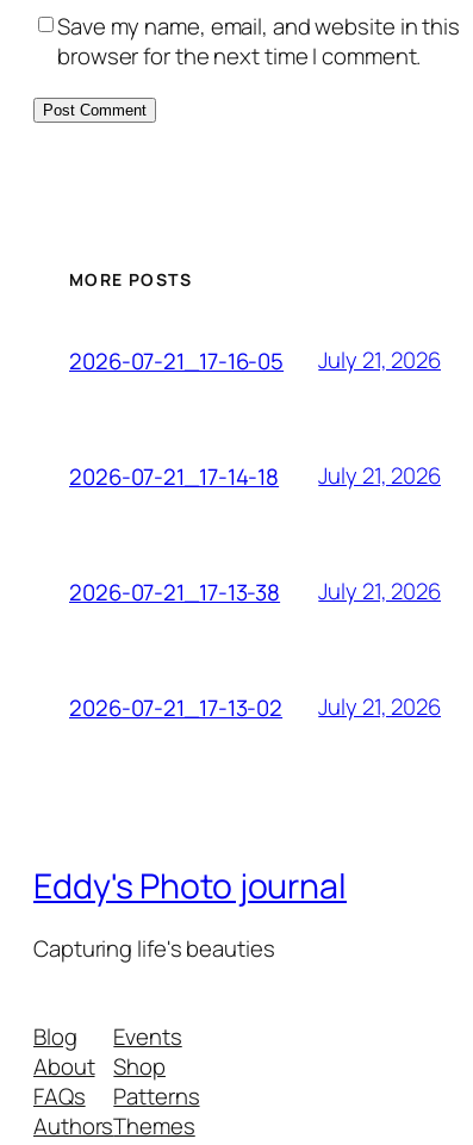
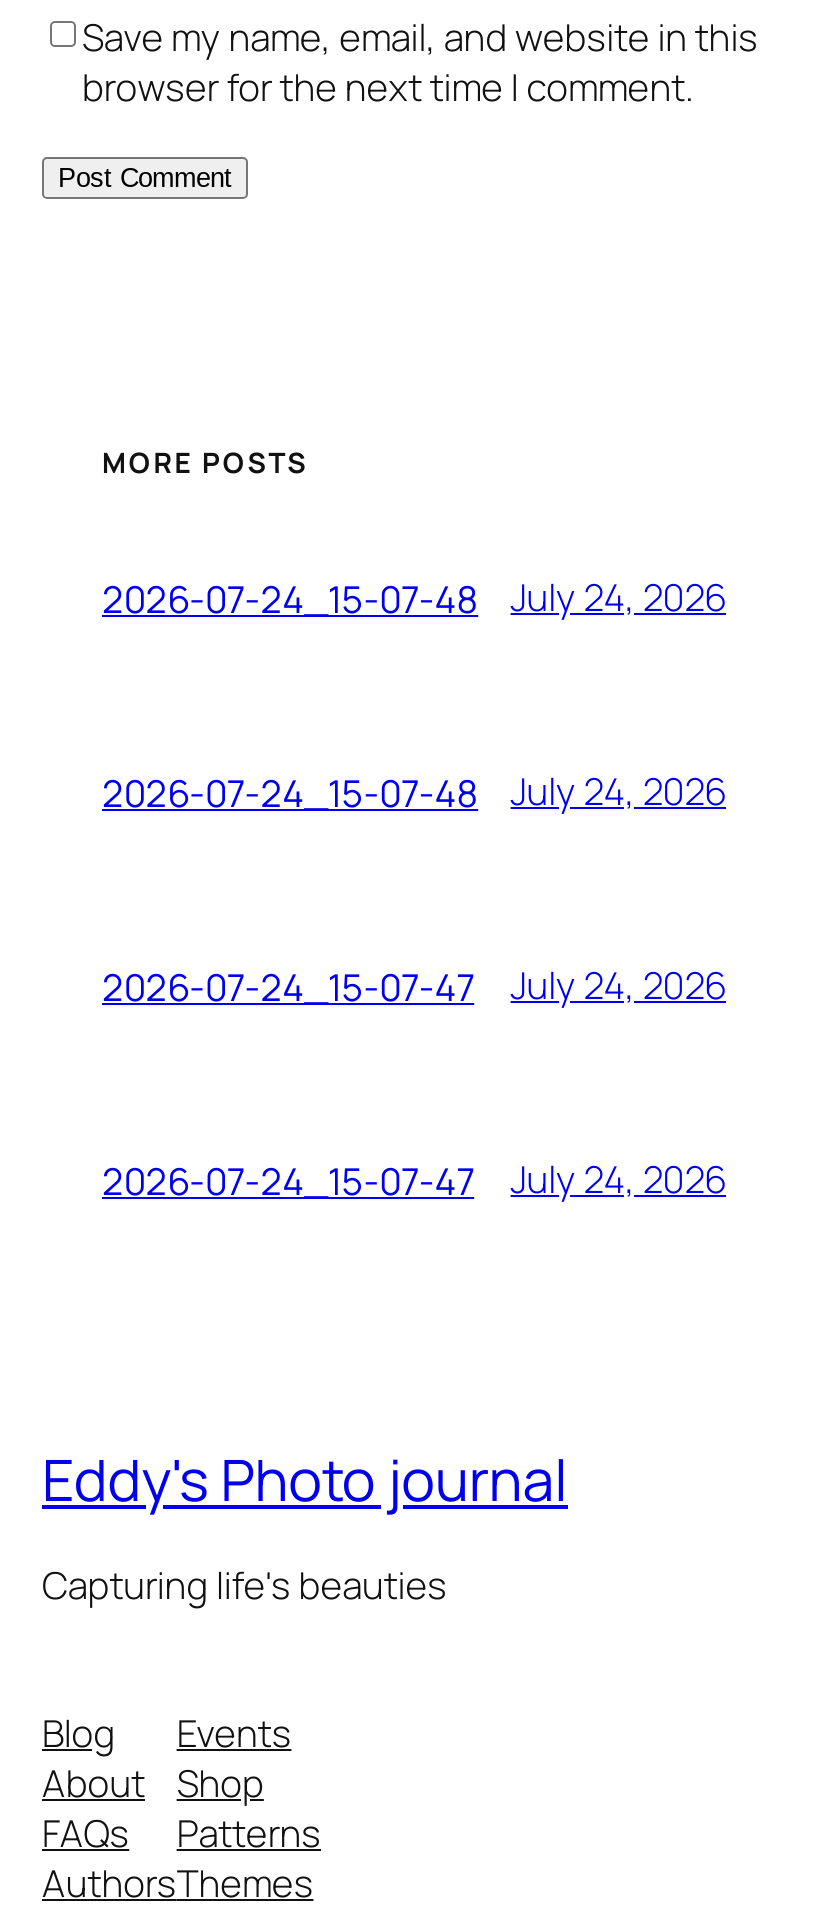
[69,345,284,376] 2026-07-21_17-16-05 -> [102,572,478,624] 2026-07-24_15-07-48
[318,344,441,375] July 21, 2026 -> [511,571,726,623] July 24, 2026
[69,461,279,491] 2026-07-21_17-14-18 -> [102,766,478,818] 2026-07-24_15-07-48
[318,460,441,491] July 21, 2026 -> [511,765,726,817] July 24, 2026
[69,576,280,607] 2026-07-21_17-13-38 -> [102,960,474,1012] 2026-07-24_15-07-47
[318,575,441,606] July 21, 2026 -> [511,959,726,1011] July 24, 2026
[69,692,282,723] 2026-07-21_17-13-02 -> [102,1154,474,1206] 2026-07-24_15-07-47
[318,691,441,722] July 21, 2026 -> [511,1153,726,1205] July 24, 2026

